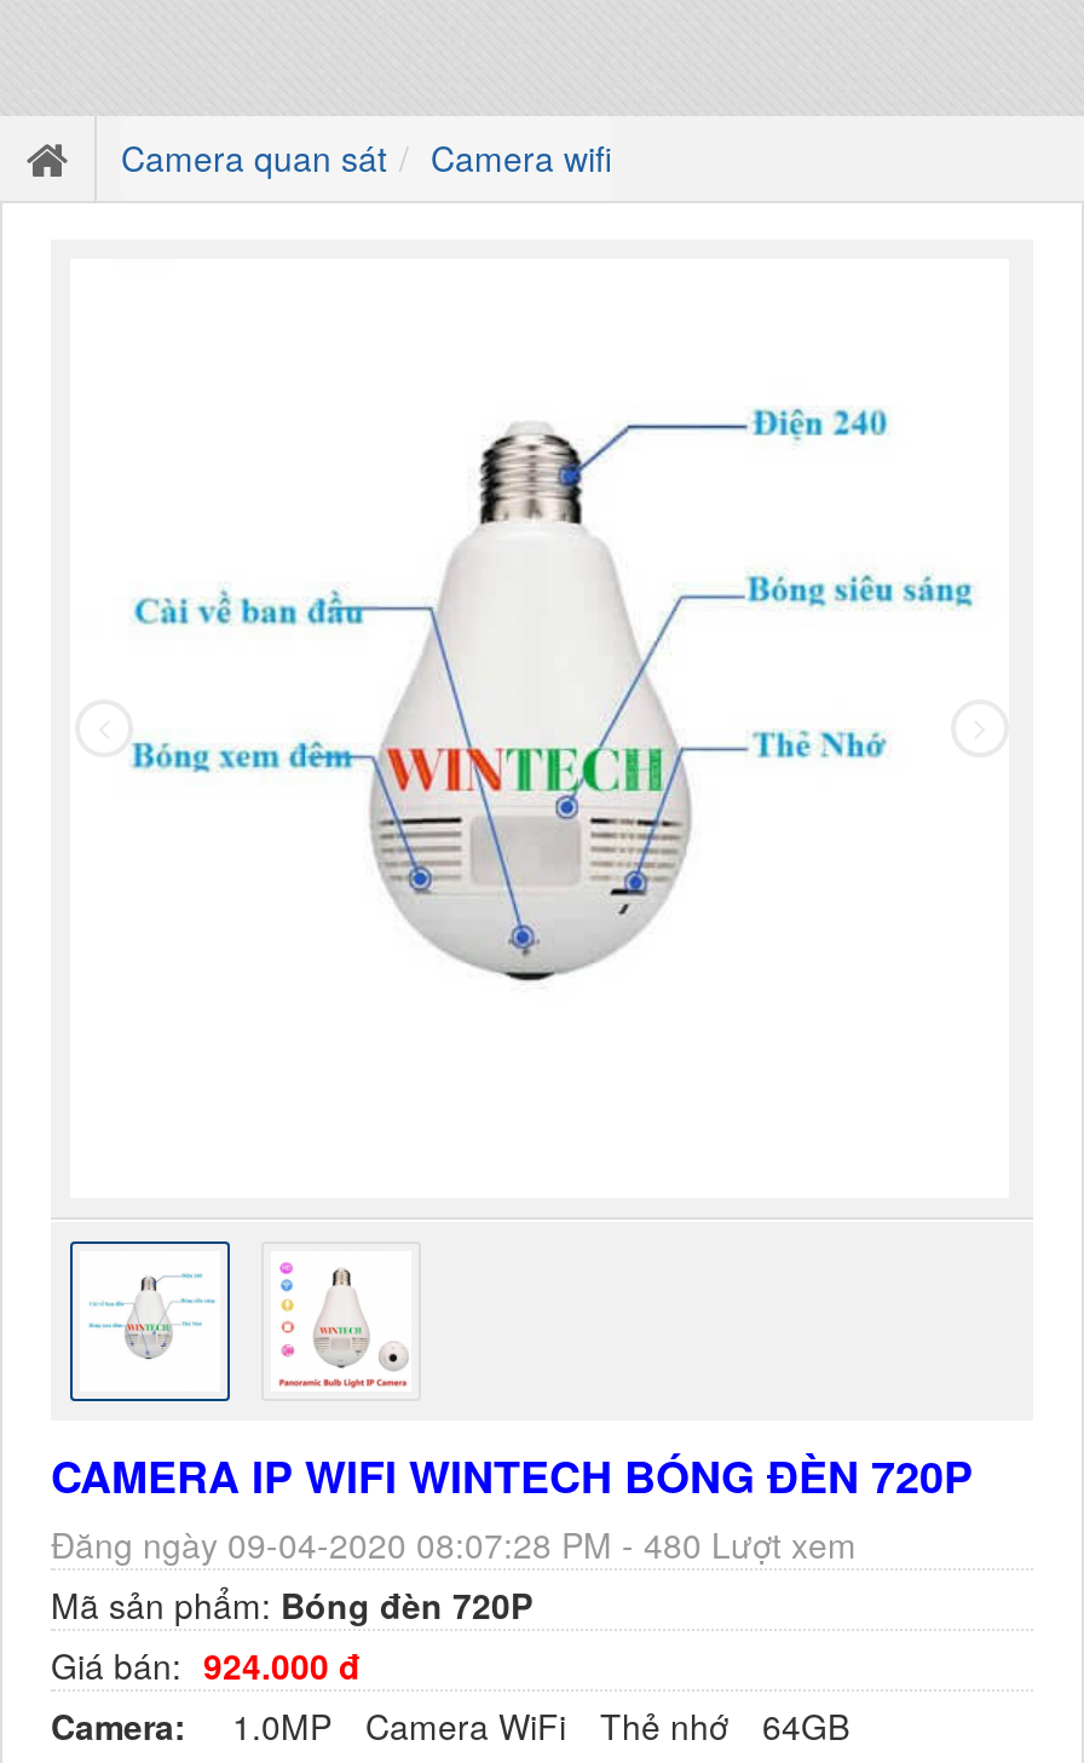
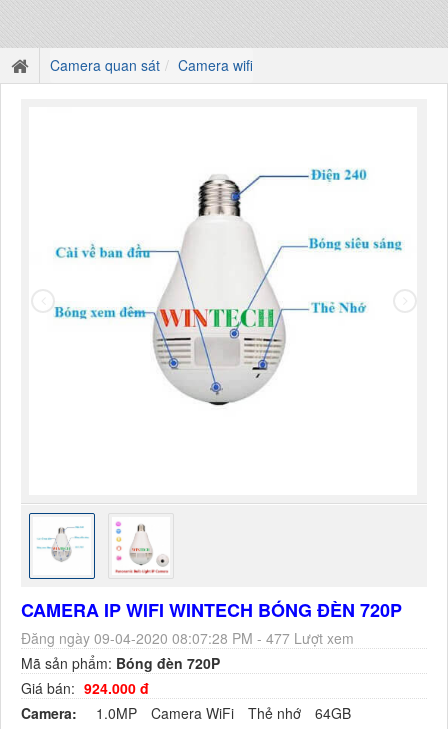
[51,1520,857,1568] Đăng ngày 09-04-2020 08:07:28 PM - 480 Lượt xem -> [21,628,354,648] Đăng ngày 09-04-2020 08:07:28 PM - 477 Lượt xem

